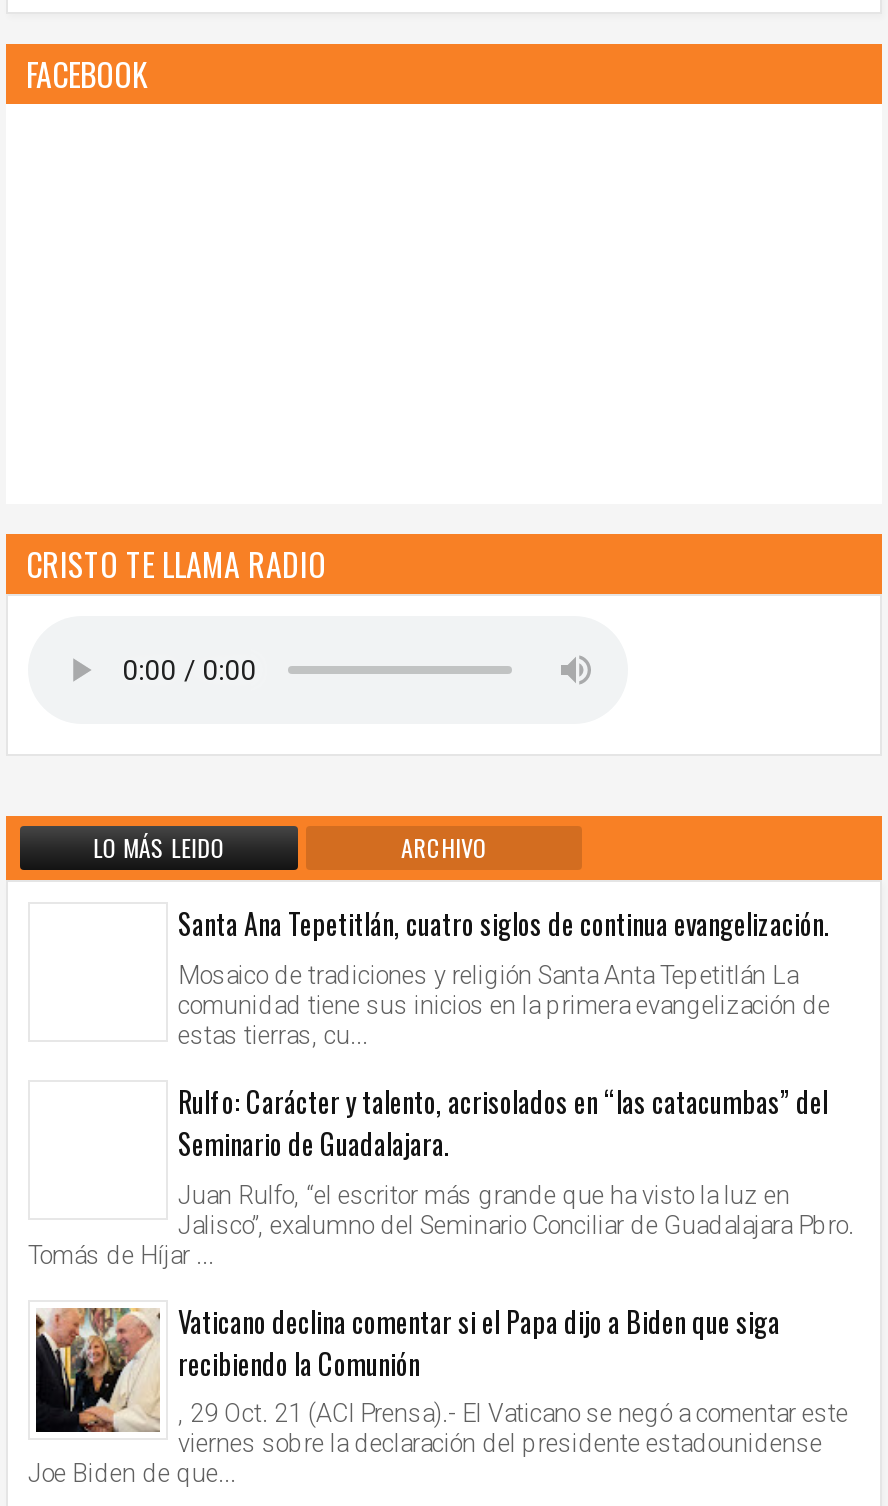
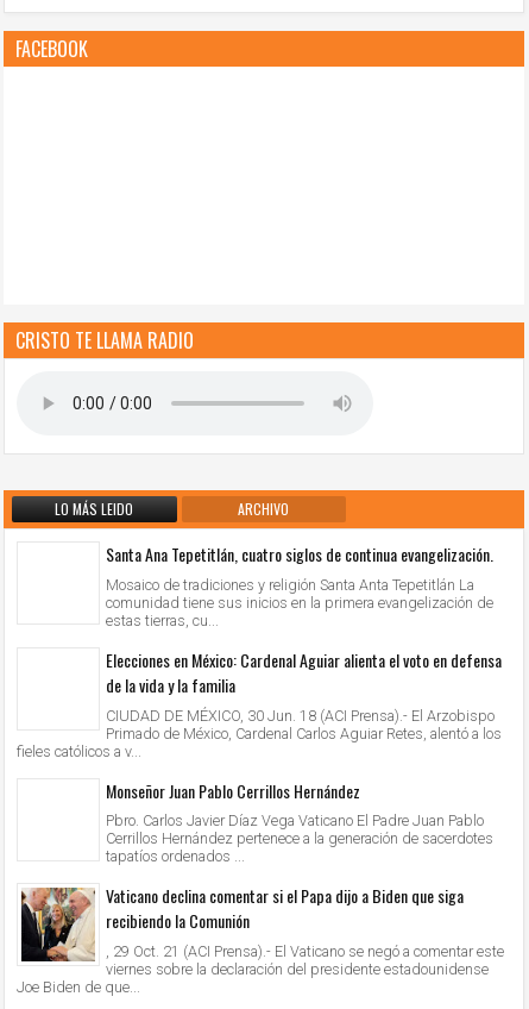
[28,1080,854,1269] Rulfo: Carácter y talento, acrisolados en “las catacumbas” del | Seminario de Guadalajara. | Juan Rulfo, “el escritor más grande que ha visto la luz en | Jalisco”, exalumno del Seminario Conciliar de Guadalajara Pbro. | Tomás de Híjar ... -> [17,647,502,866] Elecciones en México: Cardenal Aguiar alienta el voto en defensa | de la vida y la familia | CIUDAD DE MÉXICO, 30 Jun. 18 (ACI Prensa).- El Arzobispo | Primado de México, Cardenal Carlos Aguiar Retes, alentó a los | fieles católicos a v... | Monseñor Juan Pablo Cerrillos Hernández | Pbro. Carlos Javier Díaz Vega Vaticano El Padre Juan Pablo | Cerrillos Hernández pertenece a la generación de sacerdotes | tapatíos ordenados ...

